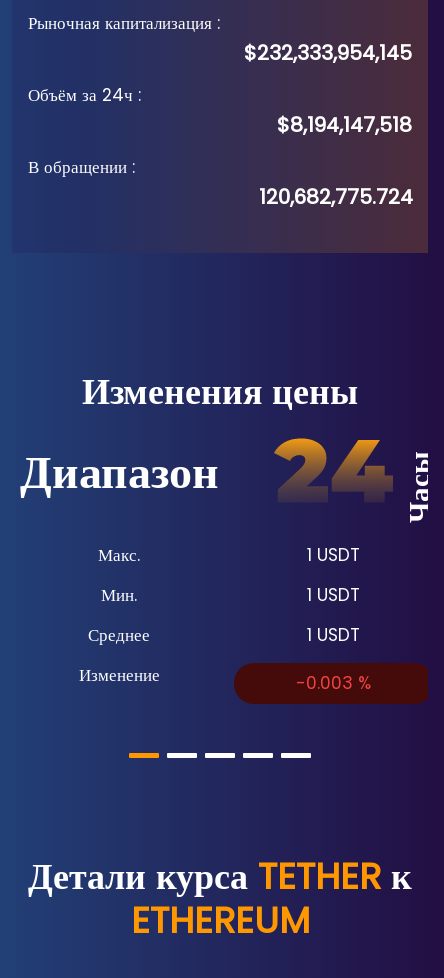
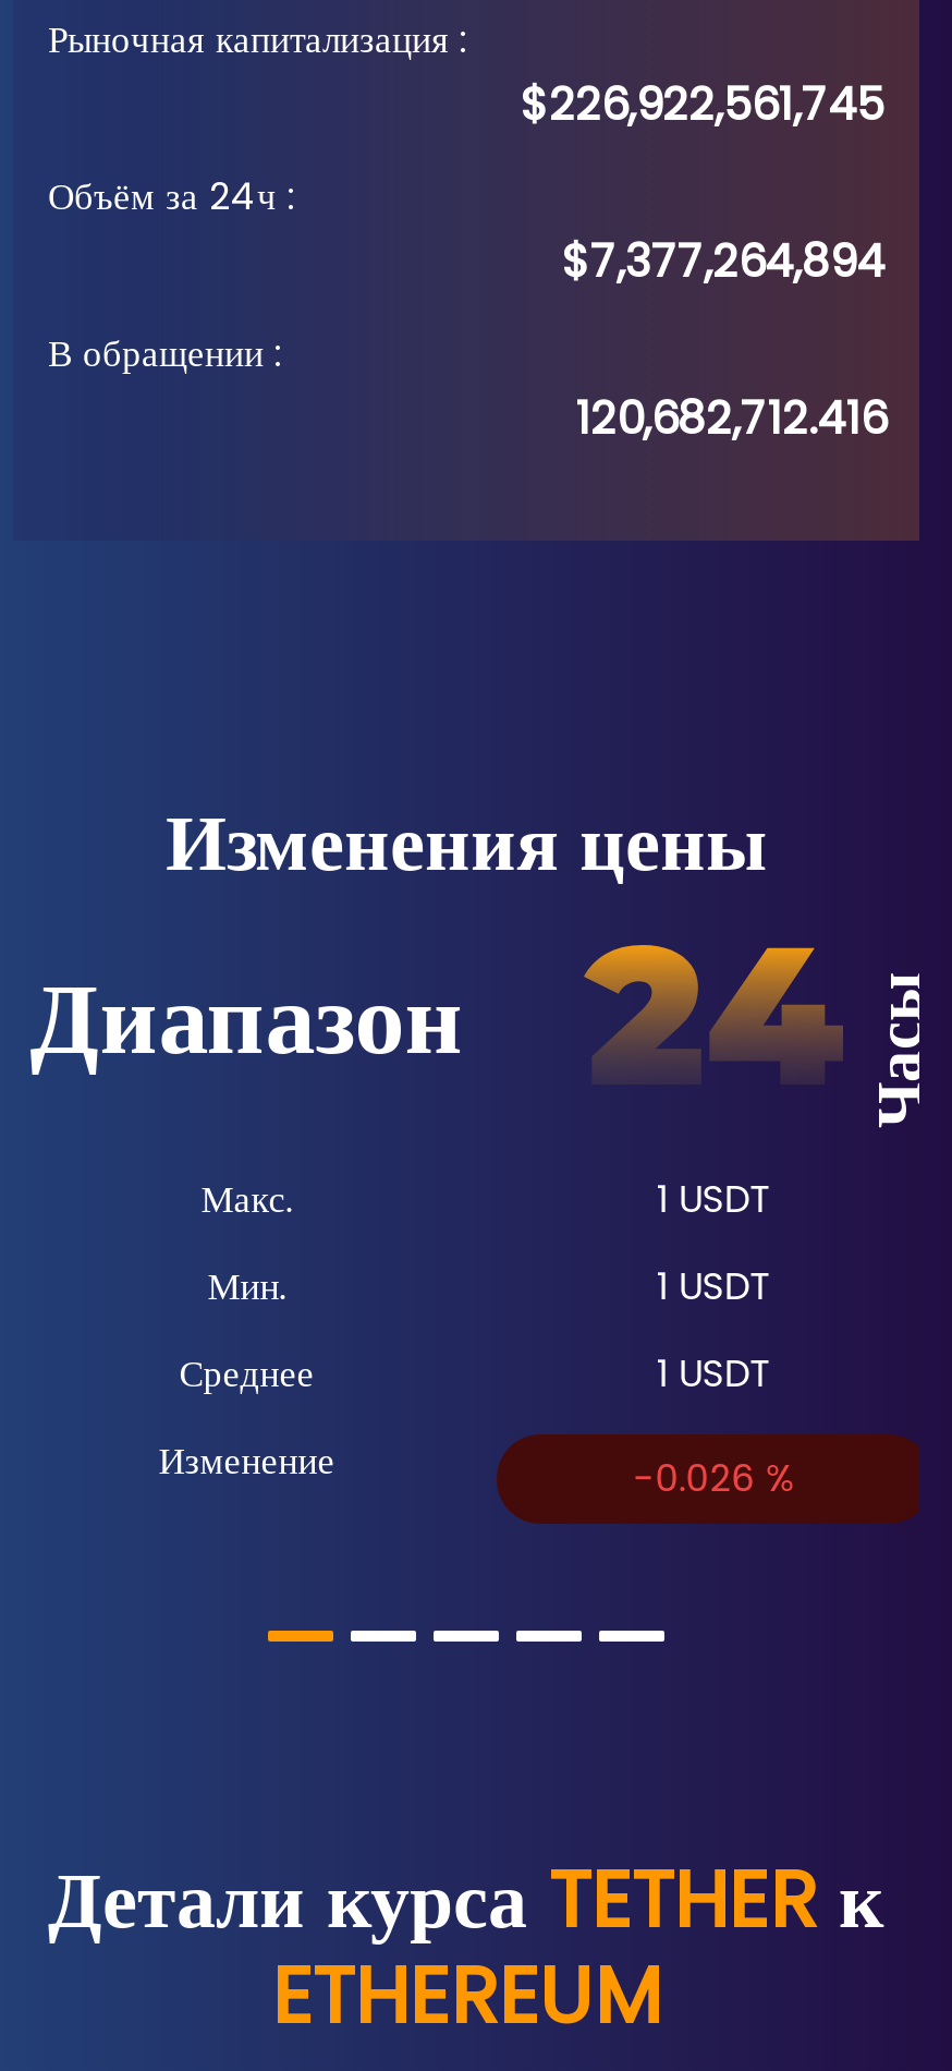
[244,39,412,67] $232,333,954,145 -> [521,74,884,135] $226,922,561,745
[277,111,412,139] $8,194,147,518 -> [562,231,884,292] $7,377,264,894
[259,183,413,211] 120,682,775.724 -> [575,388,887,449] 120,682,712.416
[296,671,371,695] -0.003% -> [634,1452,795,1504] -0.026%

